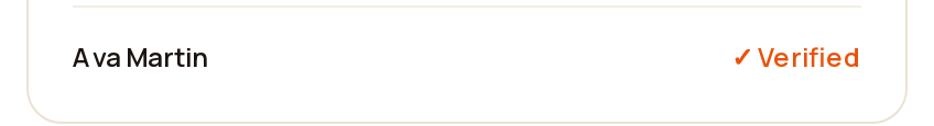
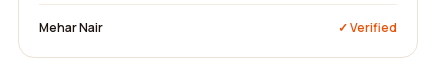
[73,38,209,76] Ava Martin -> [39,19,103,36] Mehar Nair

